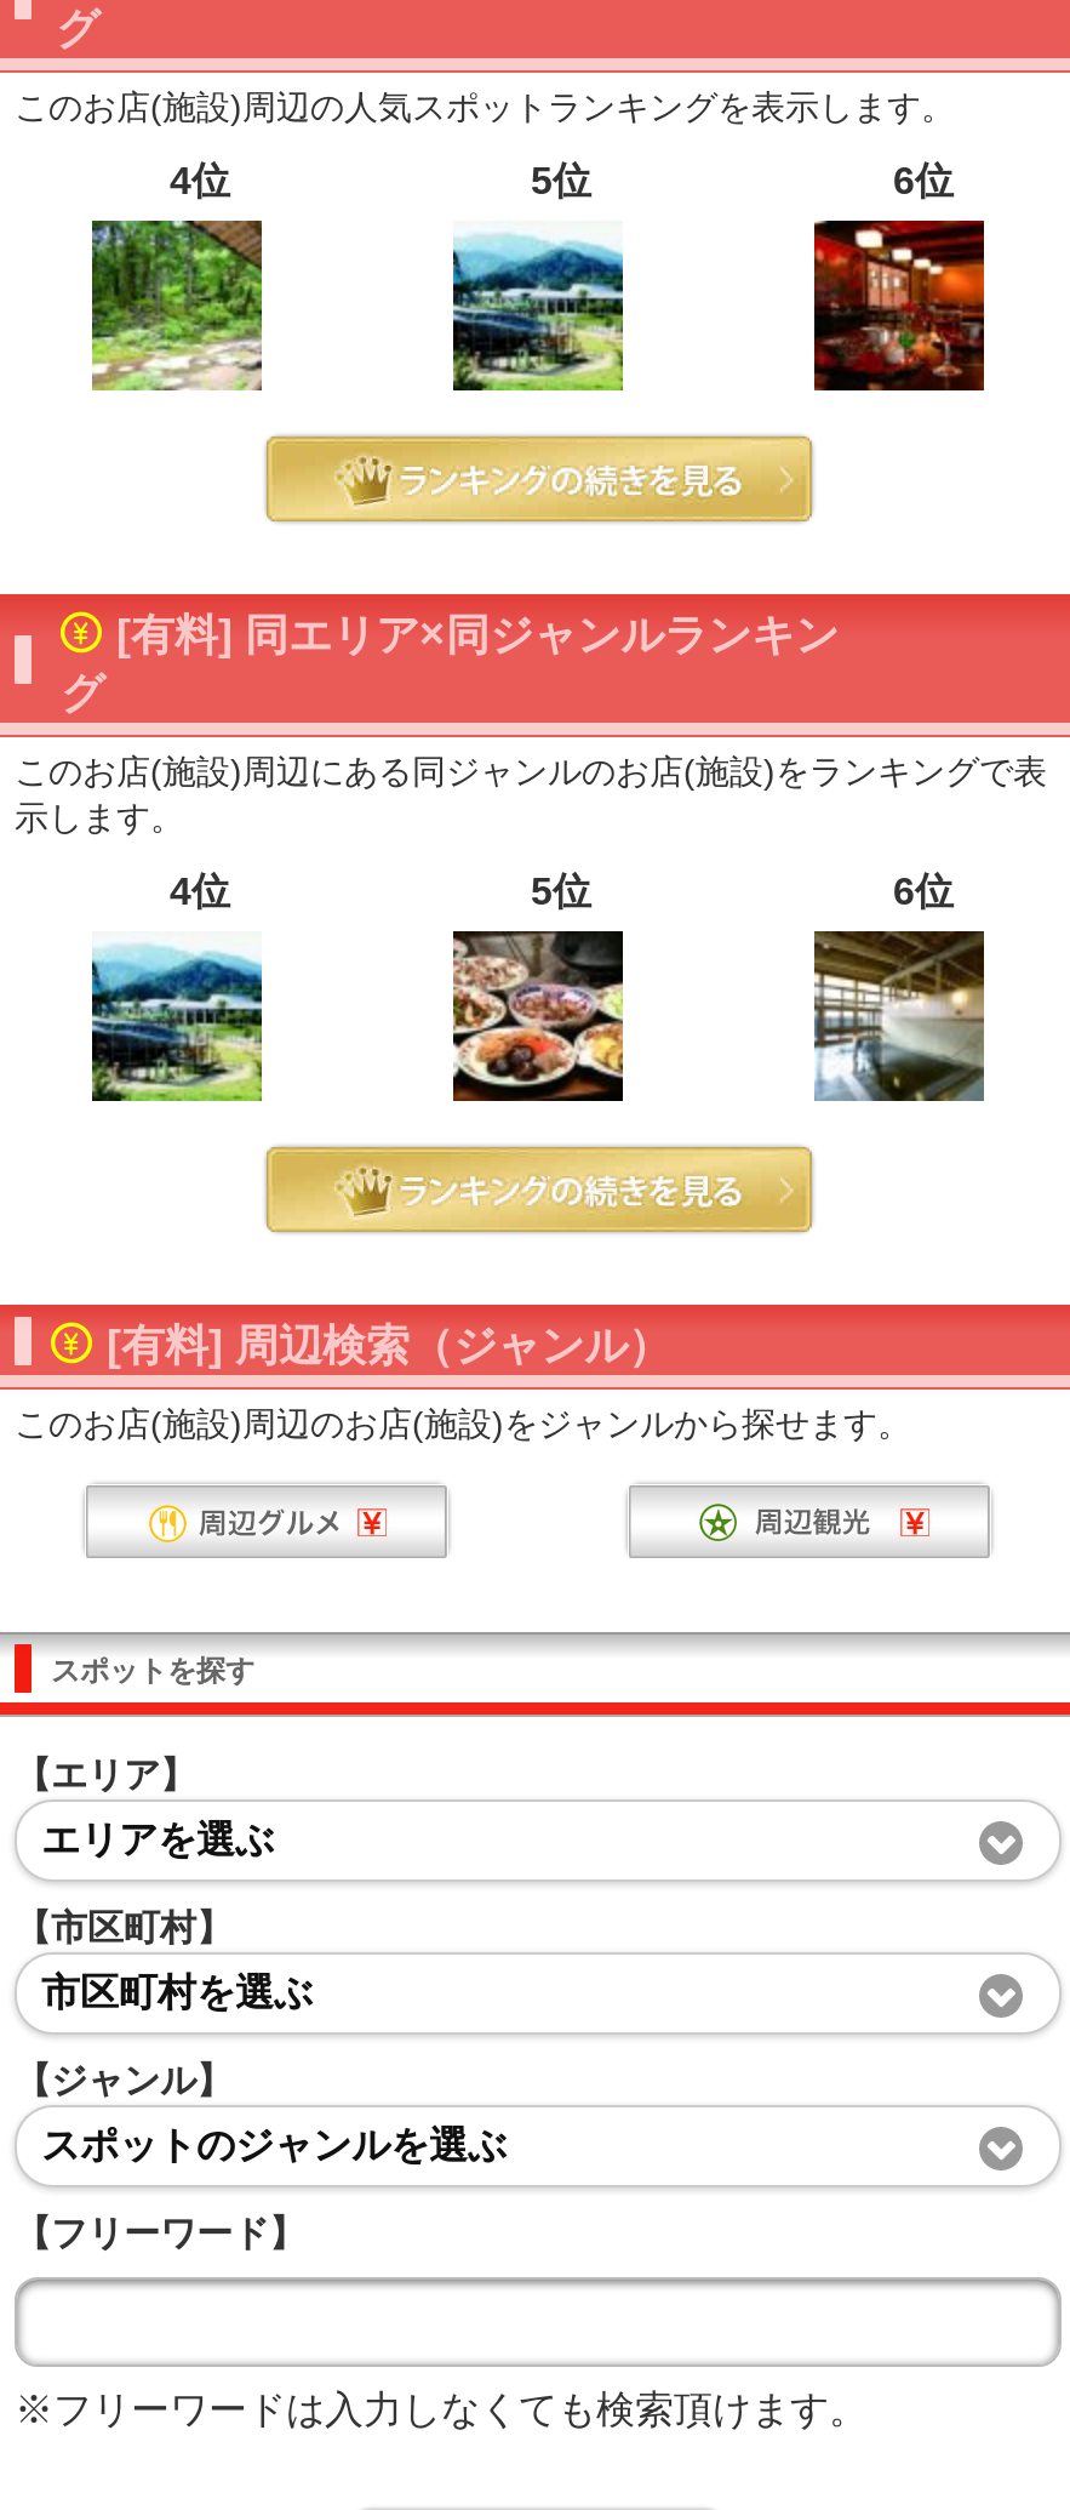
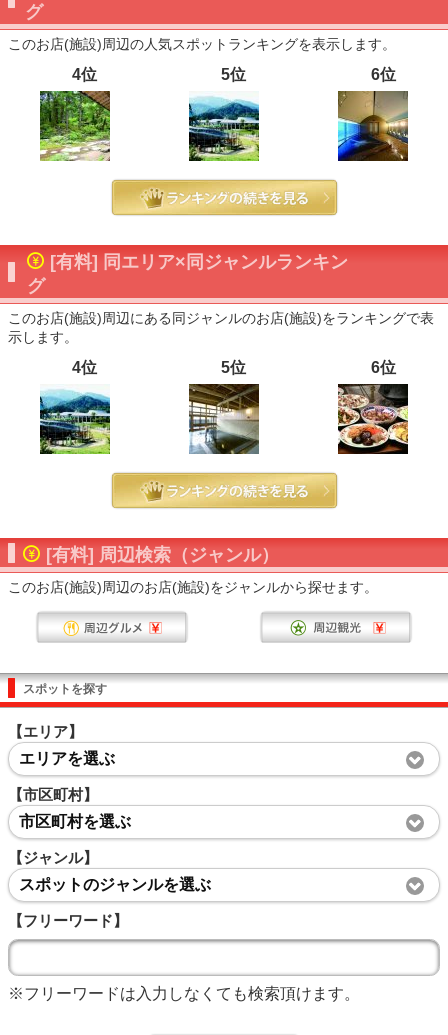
[812,218,986,393] [image] -> [337,90,409,161] [image]
[451,931,625,1103] [image] -> [189,384,260,455] [image]
[814,931,986,1103] [image] -> [337,384,409,455] [image]

